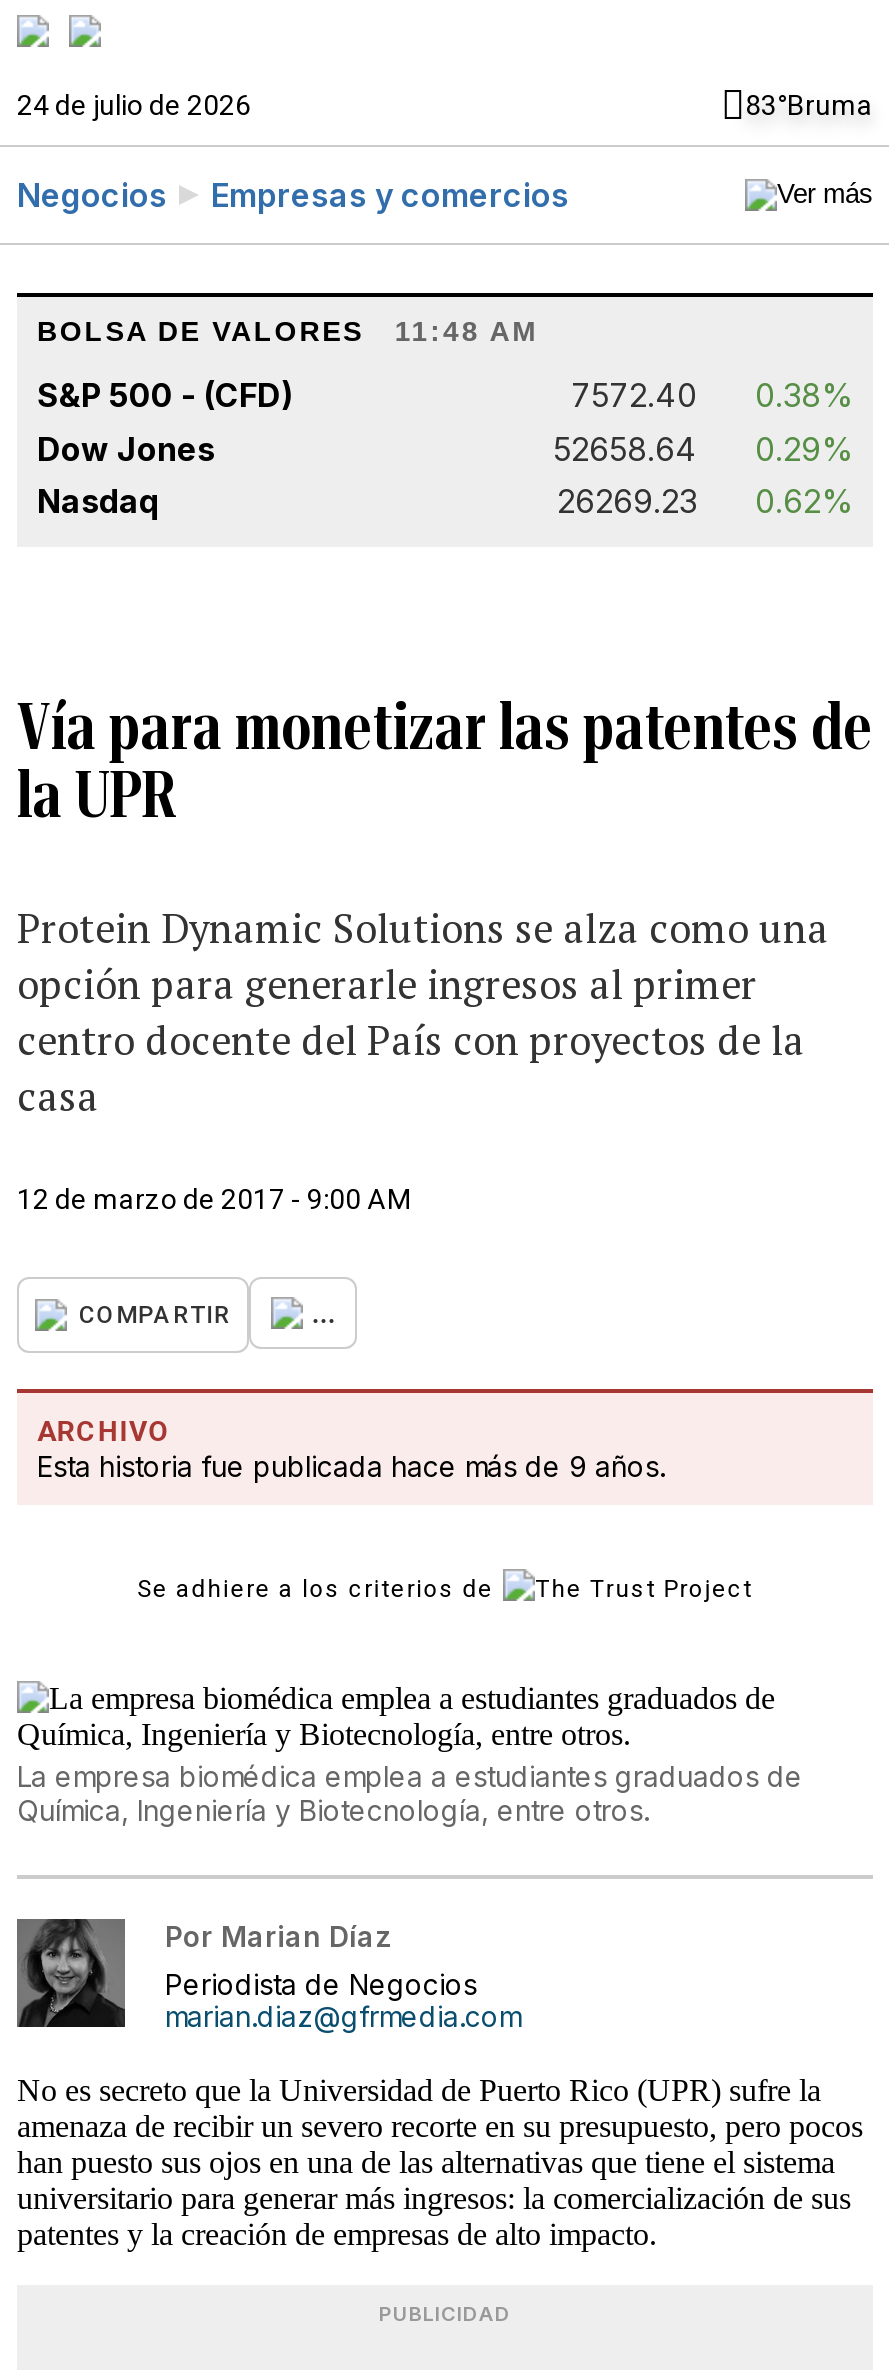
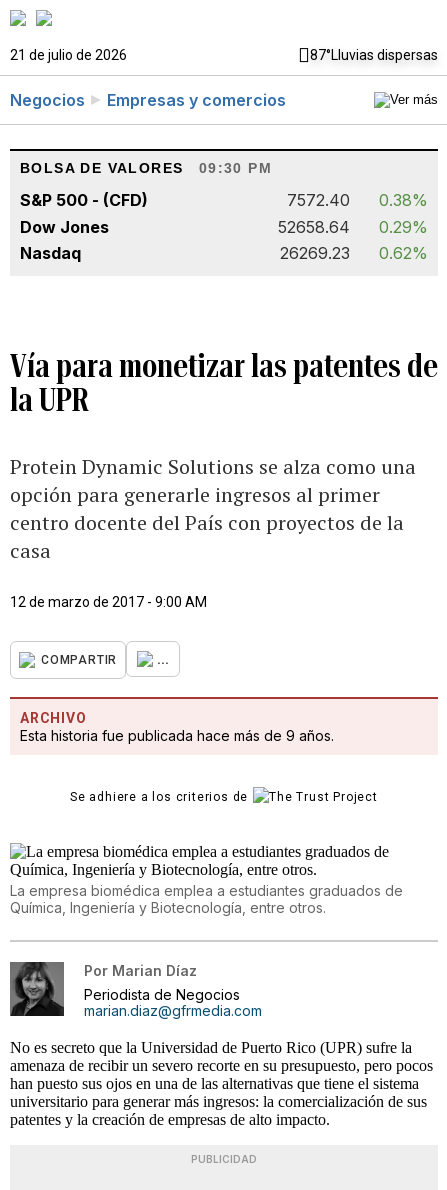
[17,89,873,121] 24 de julio de 2026 | 83°Bruma -> [10,47,438,63] 21 de julio de 2026 | 87°Lluvias dispersas
[37,315,539,347] BOLSA DE VALORES 11:48 AM -> [20,160,272,176] BOLSA DE VALORES 09:30 PM

